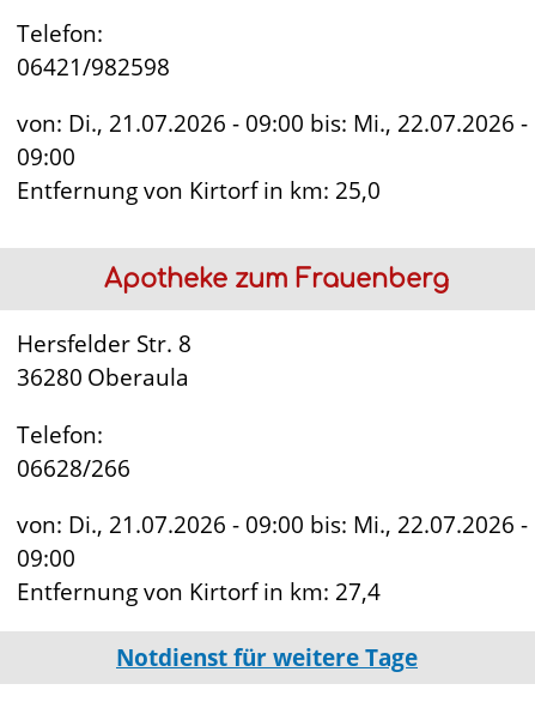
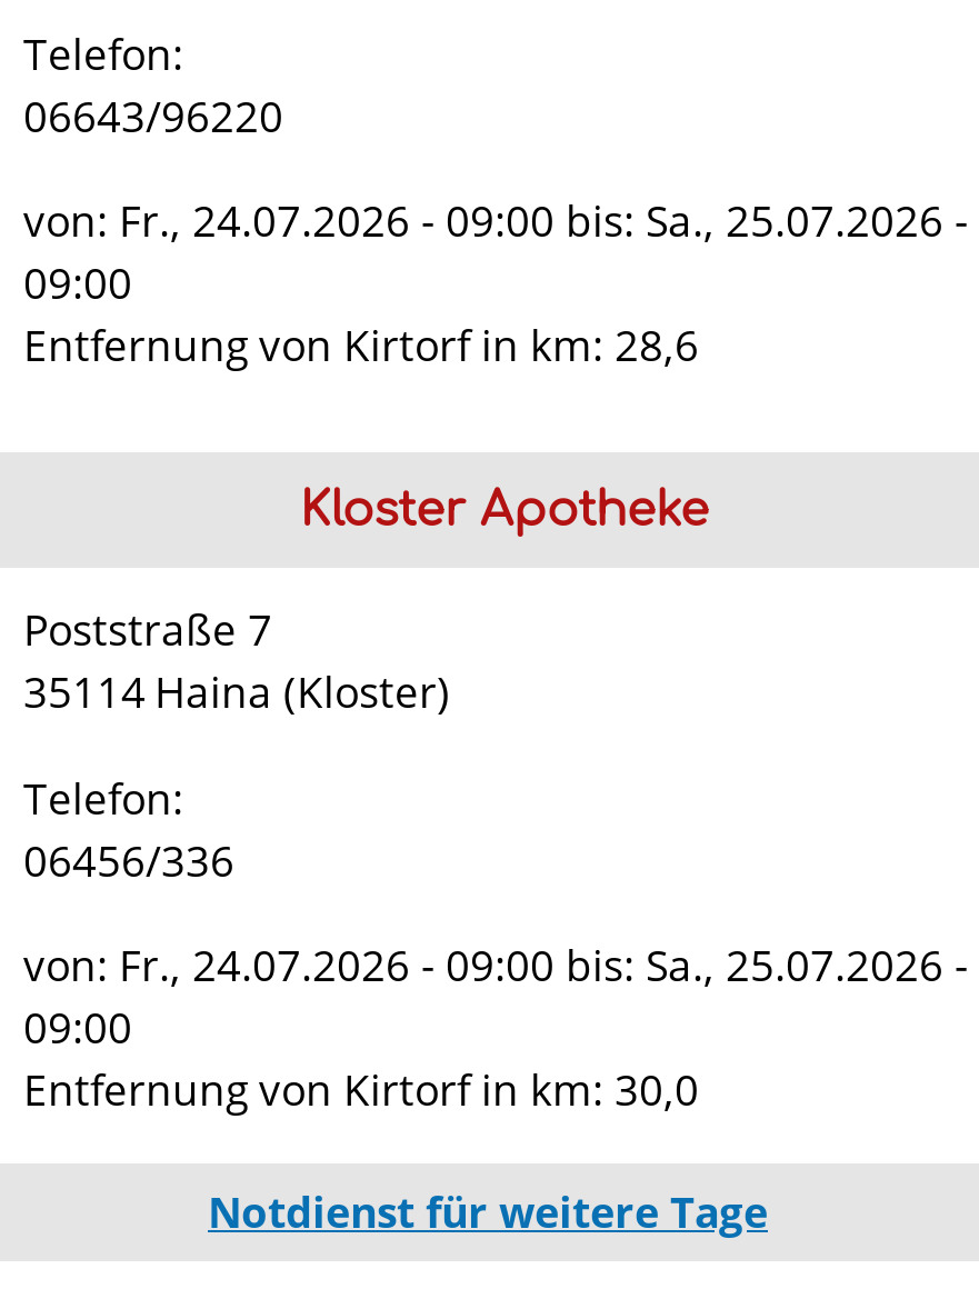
[17,51,170,83] 06421/982598 -> [23,86,283,146] 06643/96220
[17,107,528,139] von: Di., 21.07.2026 - 09:00 bis: Mi., 22.07.2026 - -> [23,191,968,251] von: Fr., 24.07.2026 - 09:00 bis: Sa., 25.07.2026 -
[17,174,381,207] Entfernung von Kirtorf in km: 25,0 -> [23,315,699,375] Entfernung von Kirtorf in km: 28,6
[104,265,448,293] Apotheke zum Frauenberg -> [300,484,709,536] Kloster Apotheke
[17,328,191,393] Hersfelder Str. 8 | 36280 Oberaula -> [23,600,450,722] Poststraße 7 | 35114 Haina (Kloster)
[17,451,130,483] 06628/266 -> [23,829,234,889] 06456/336
[17,508,528,540] von: Di., 21.07.2026 - 09:00 bis: Mi., 22.07.2026 - -> [23,934,968,994] von: Fr., 24.07.2026 - 09:00 bis: Sa., 25.07.2026 -
[17,575,381,607] Entfernung von Kirtorf in km: 27,4 -> [23,1059,699,1119] Entfernung von Kirtorf in km: 30,0

